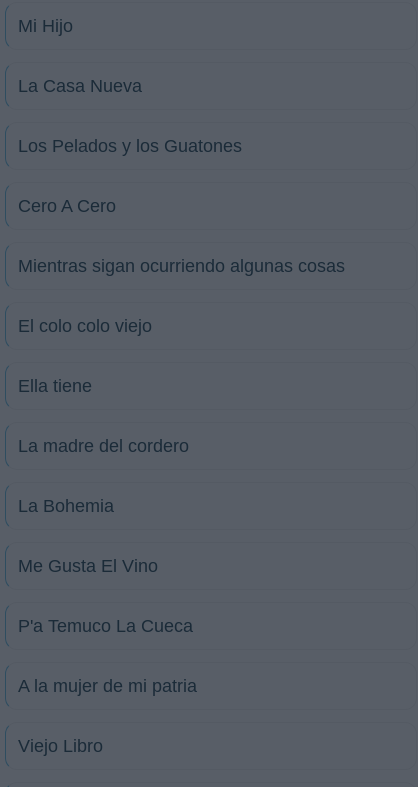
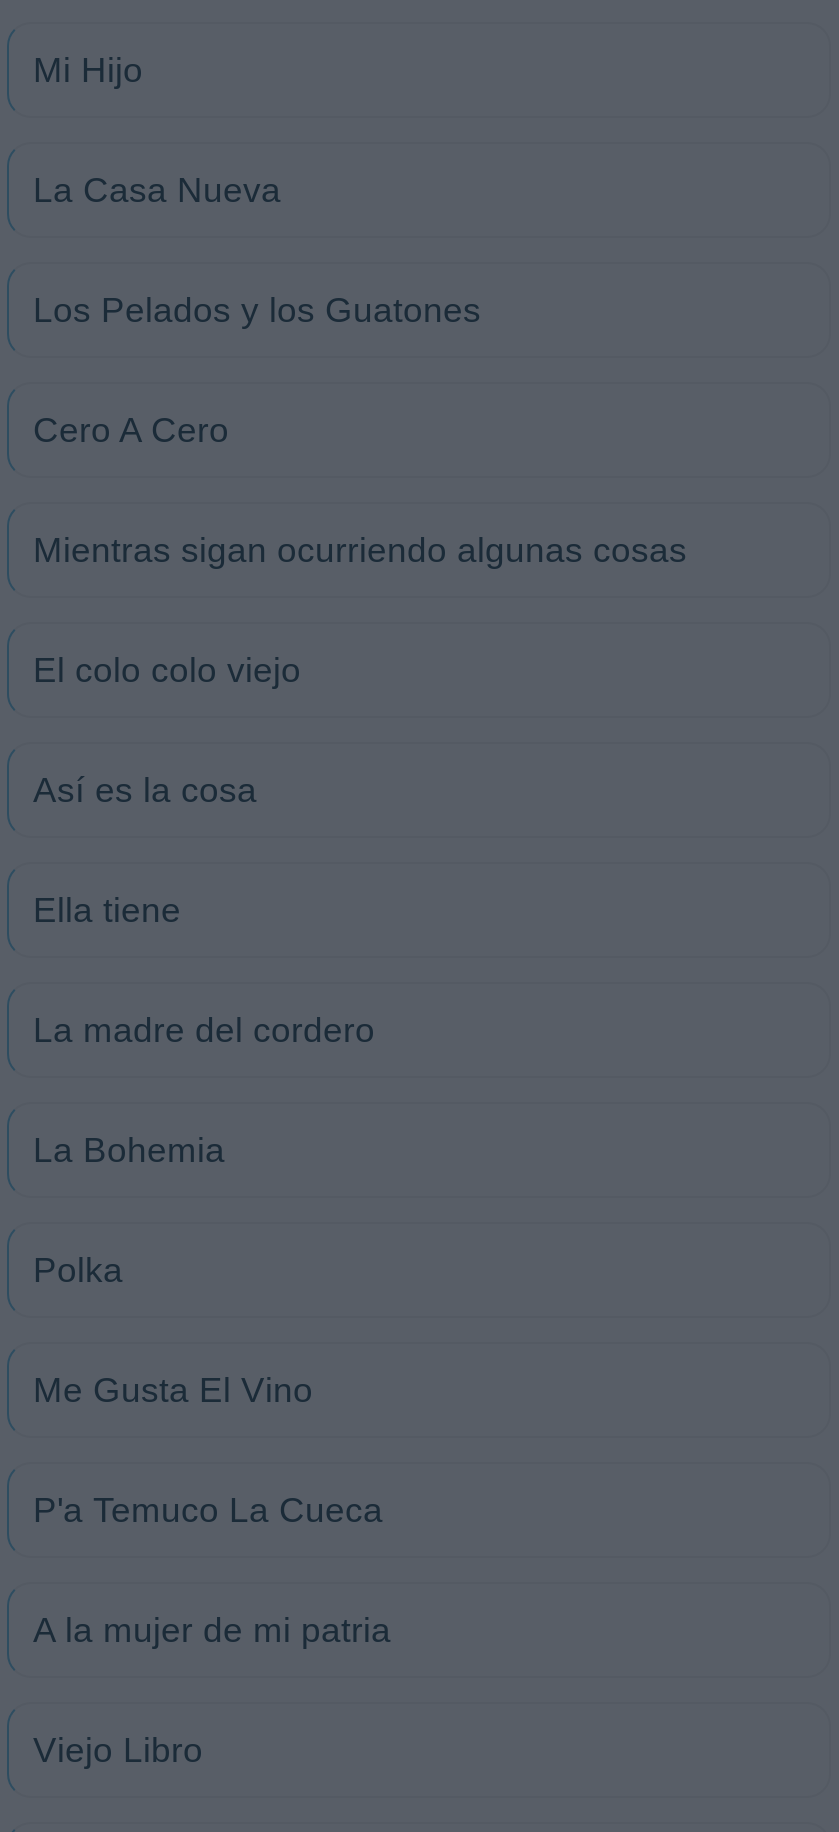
none -> [33,770,257,810] Así es la cosa
none -> [33,1250,123,1290] Polka

